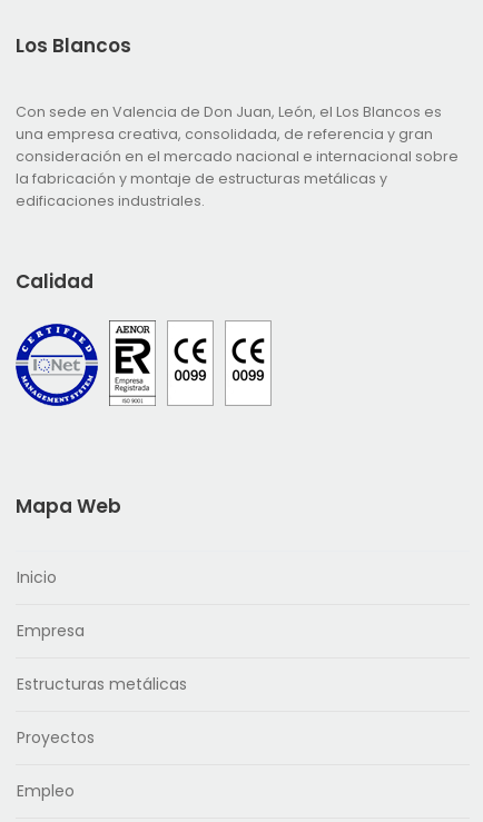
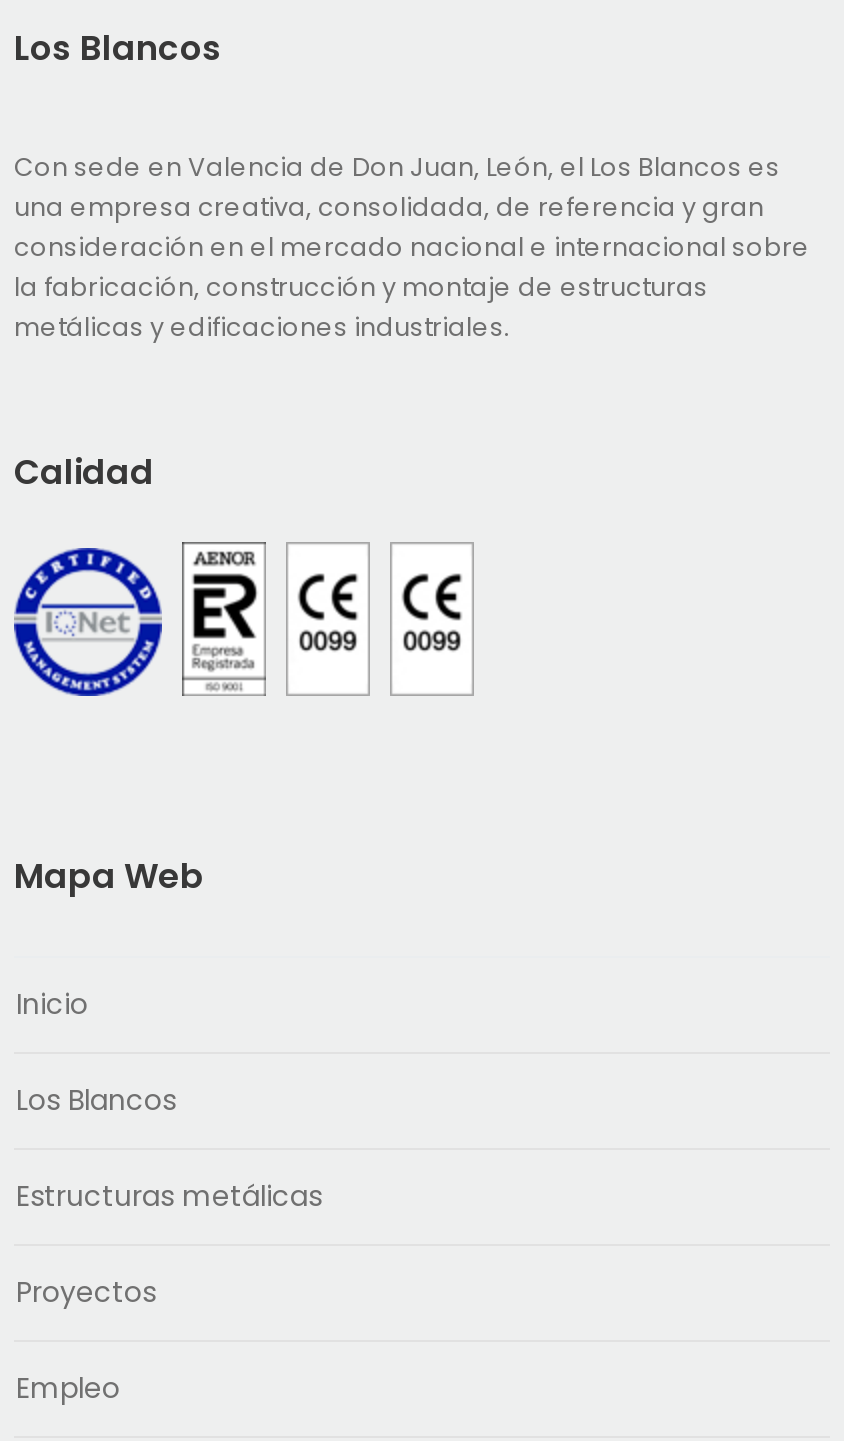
[16,169,387,210] la fabricación y montaje de estructuras metálicas y | edificaciones industriales. -> [14,269,708,343] la fabricación, construcción y montaje de estructuras | metálicas y edificaciones industriales.
[17,619,85,642] Empresa -> [16,1080,176,1120] Los Blancos

